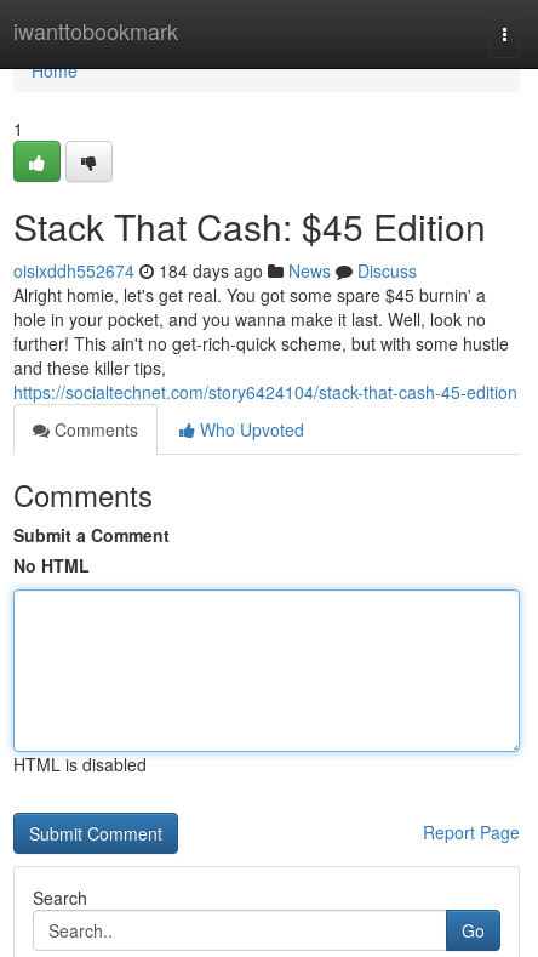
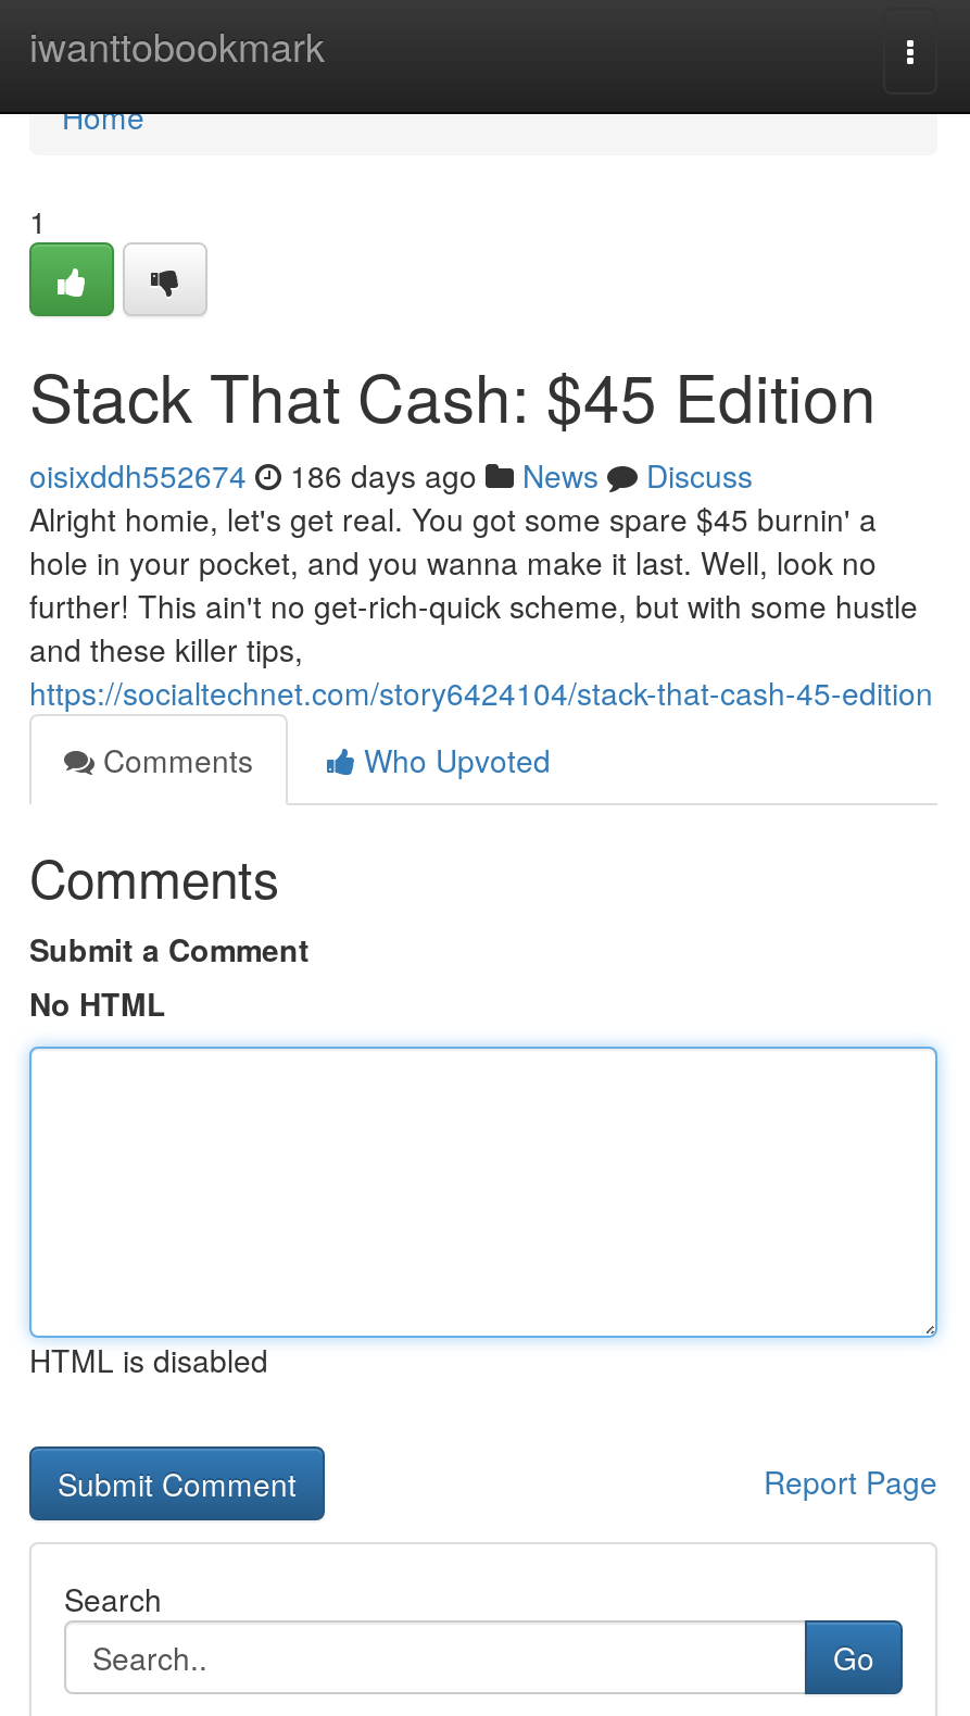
[13,258,417,283] oisixddh552674 184 days ago News Discuss -> [29,453,753,497] oisixddh552674 186 days ago News Discuss

